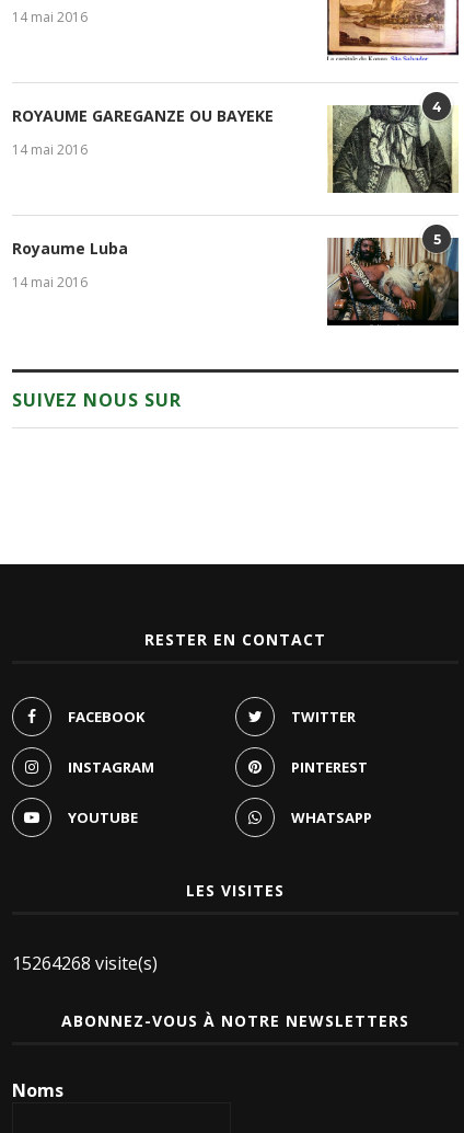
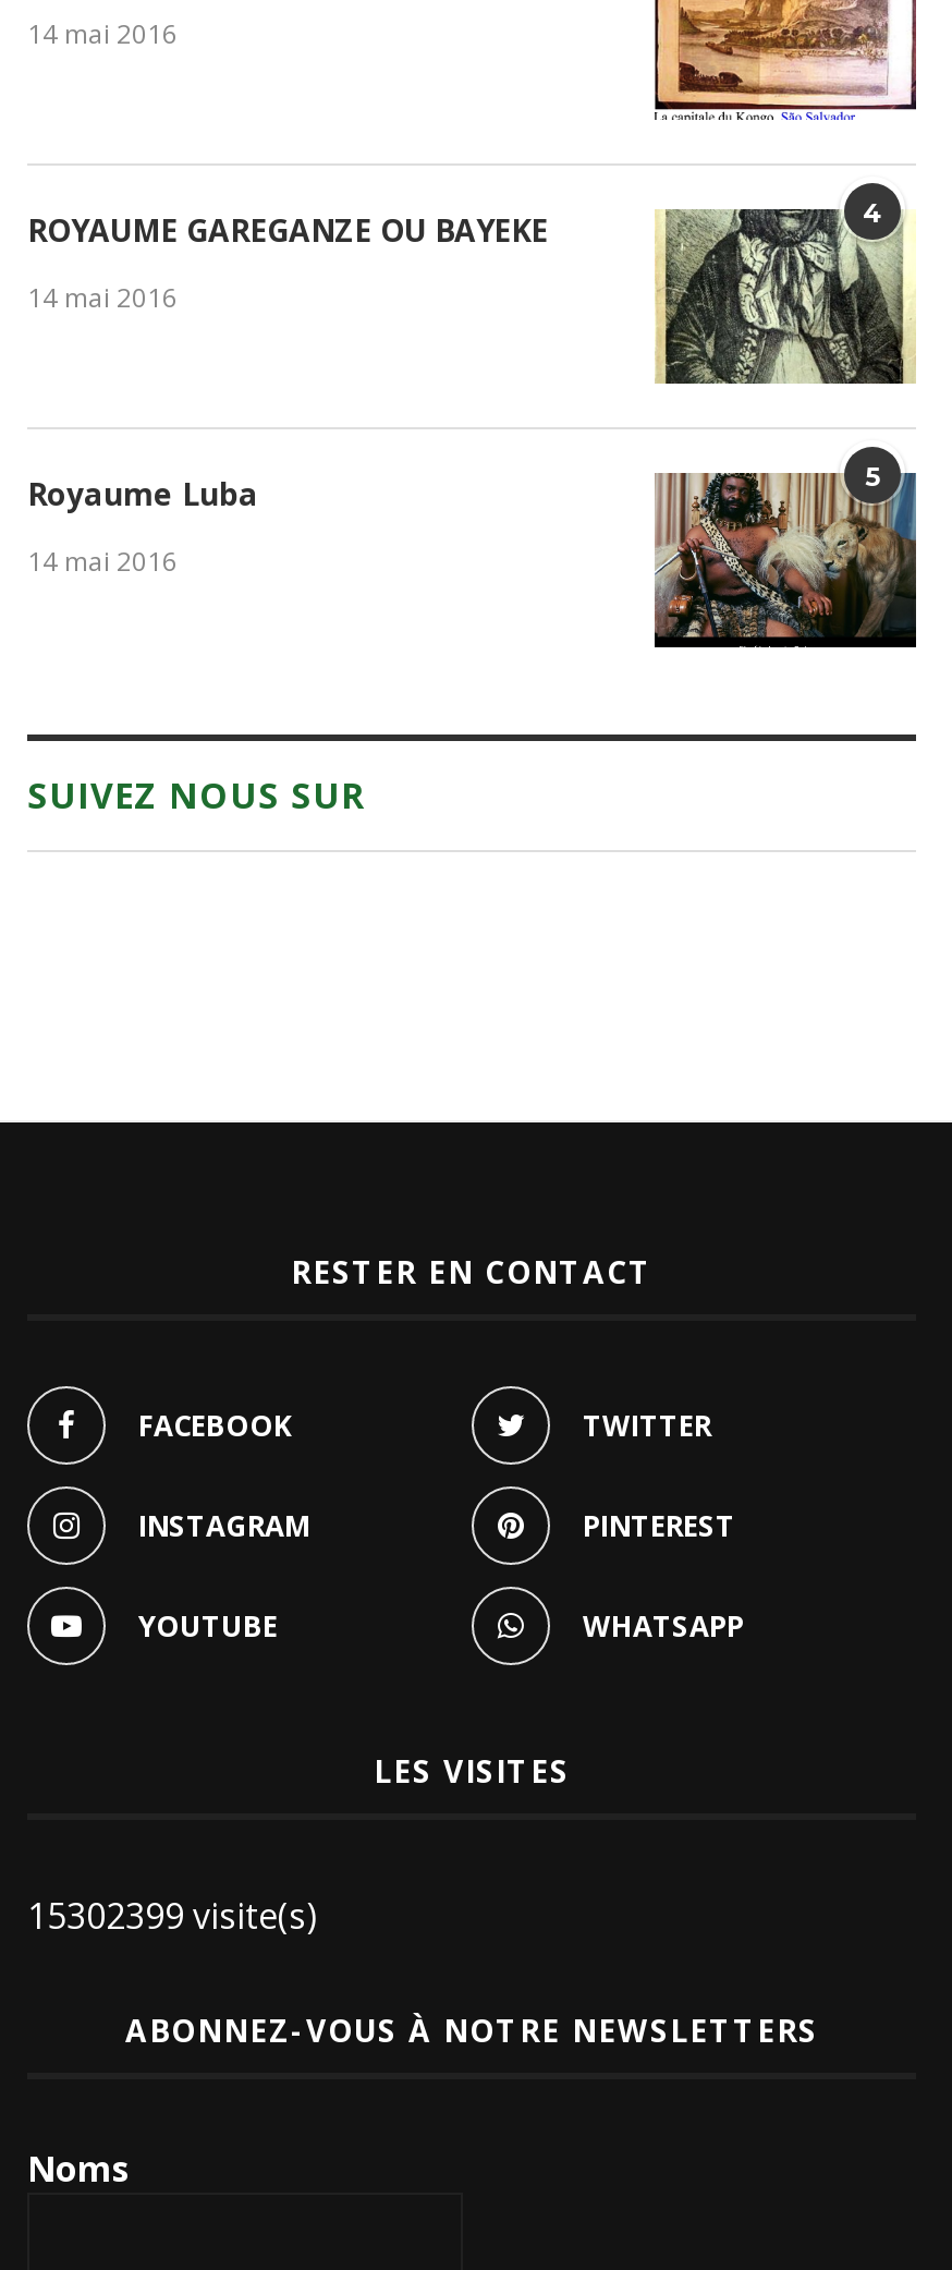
[12,951,158,975] 15264268 visite(s) -> [27,1892,317,1940] 15302399 visite(s)

